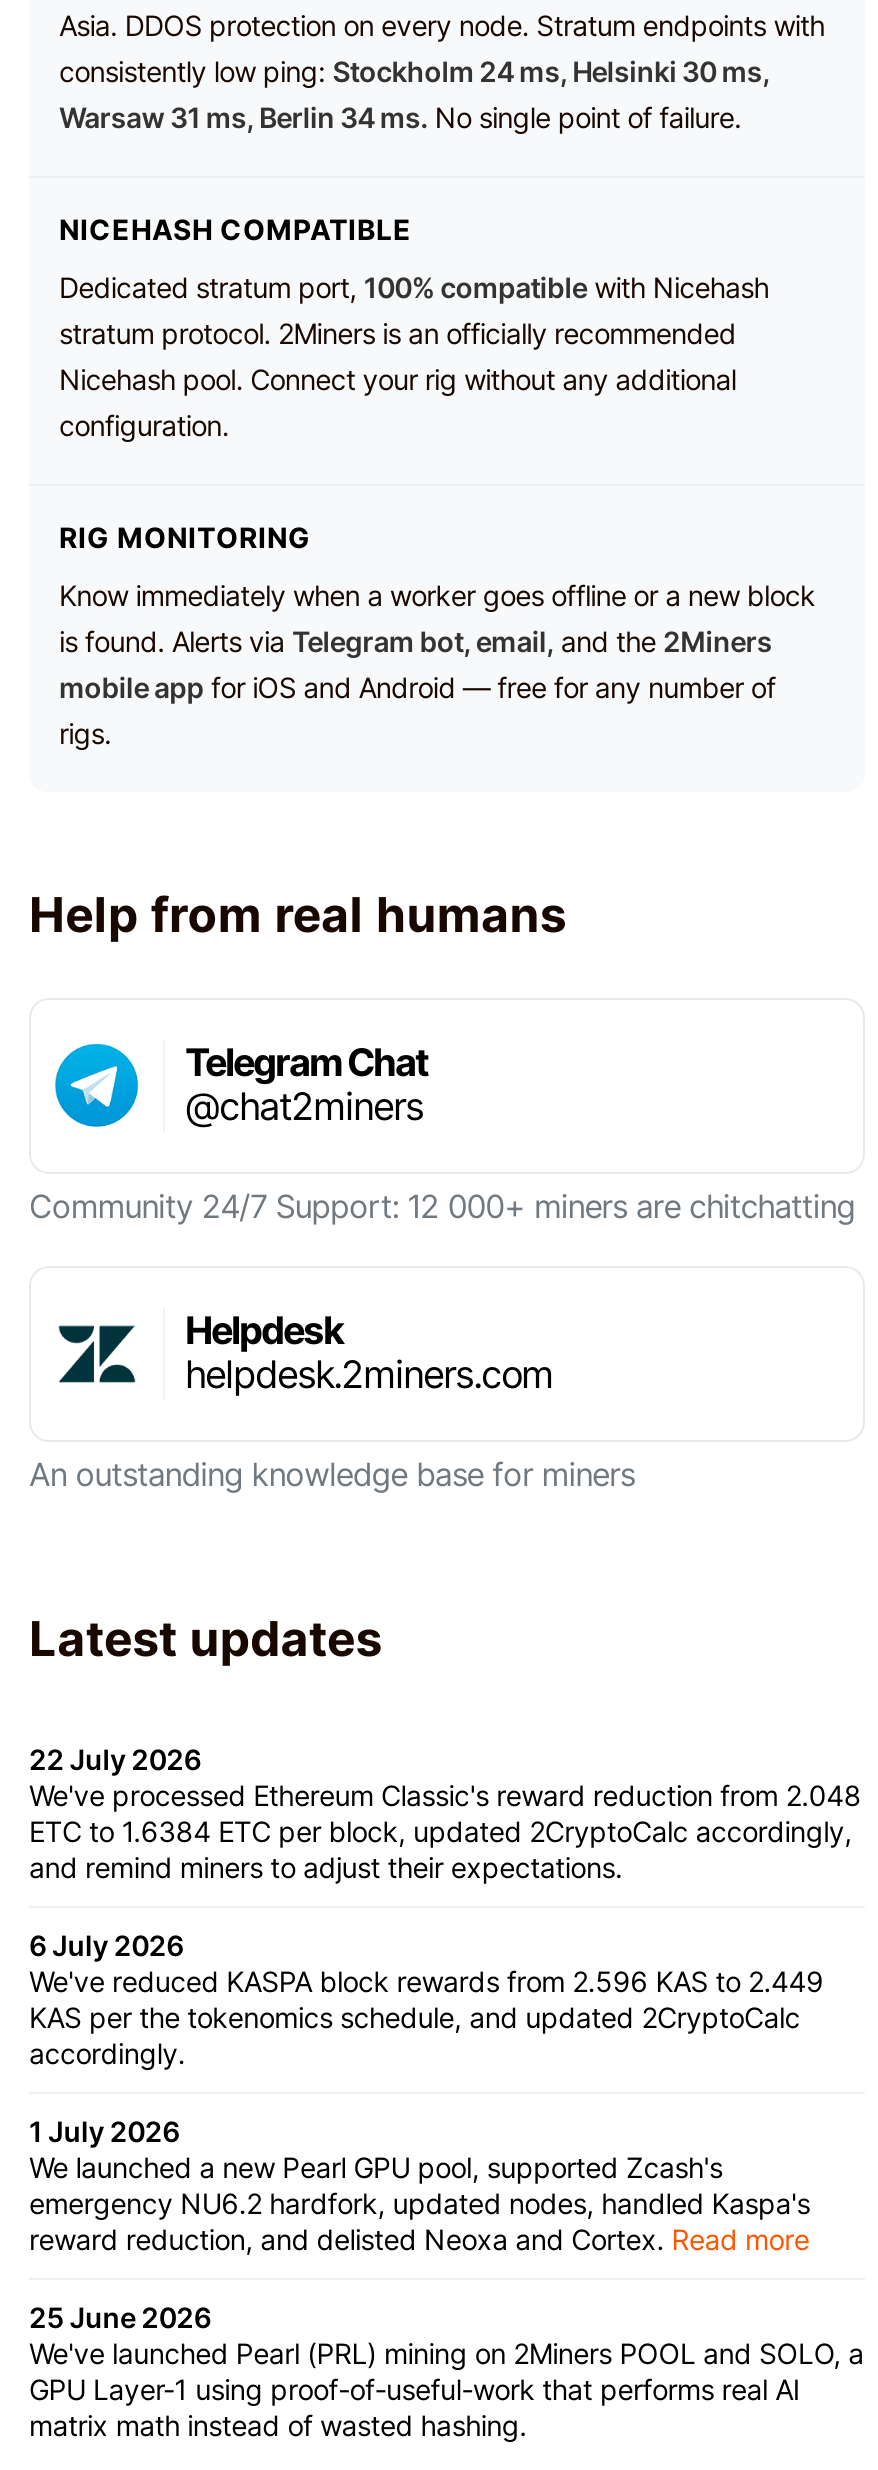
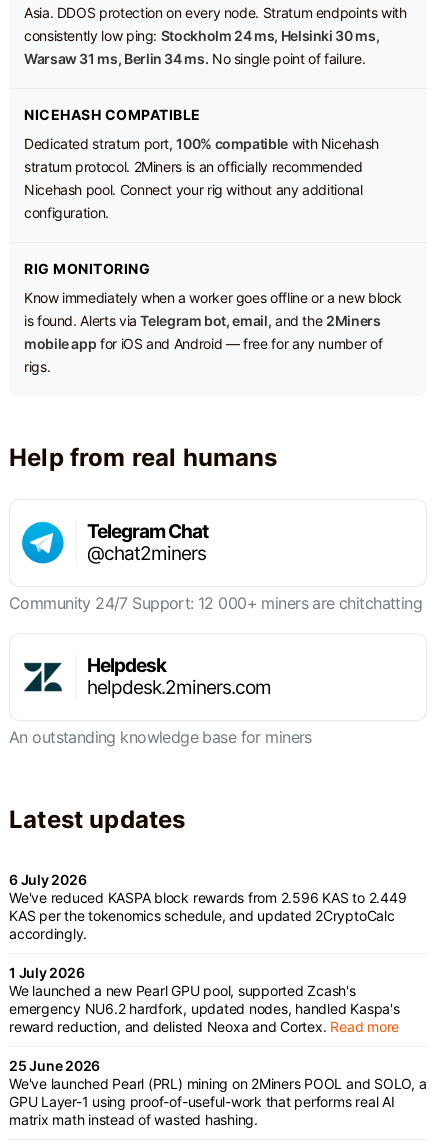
[29,1742,861,1884] 22 July 2026 | We've processed Ethereum Classic's reward reduction from 2.048 | ETC to 1.6384 ETC per block, updated 2CryptoCalc accordingly, | and remind miners to adjust their expectations. -> none

